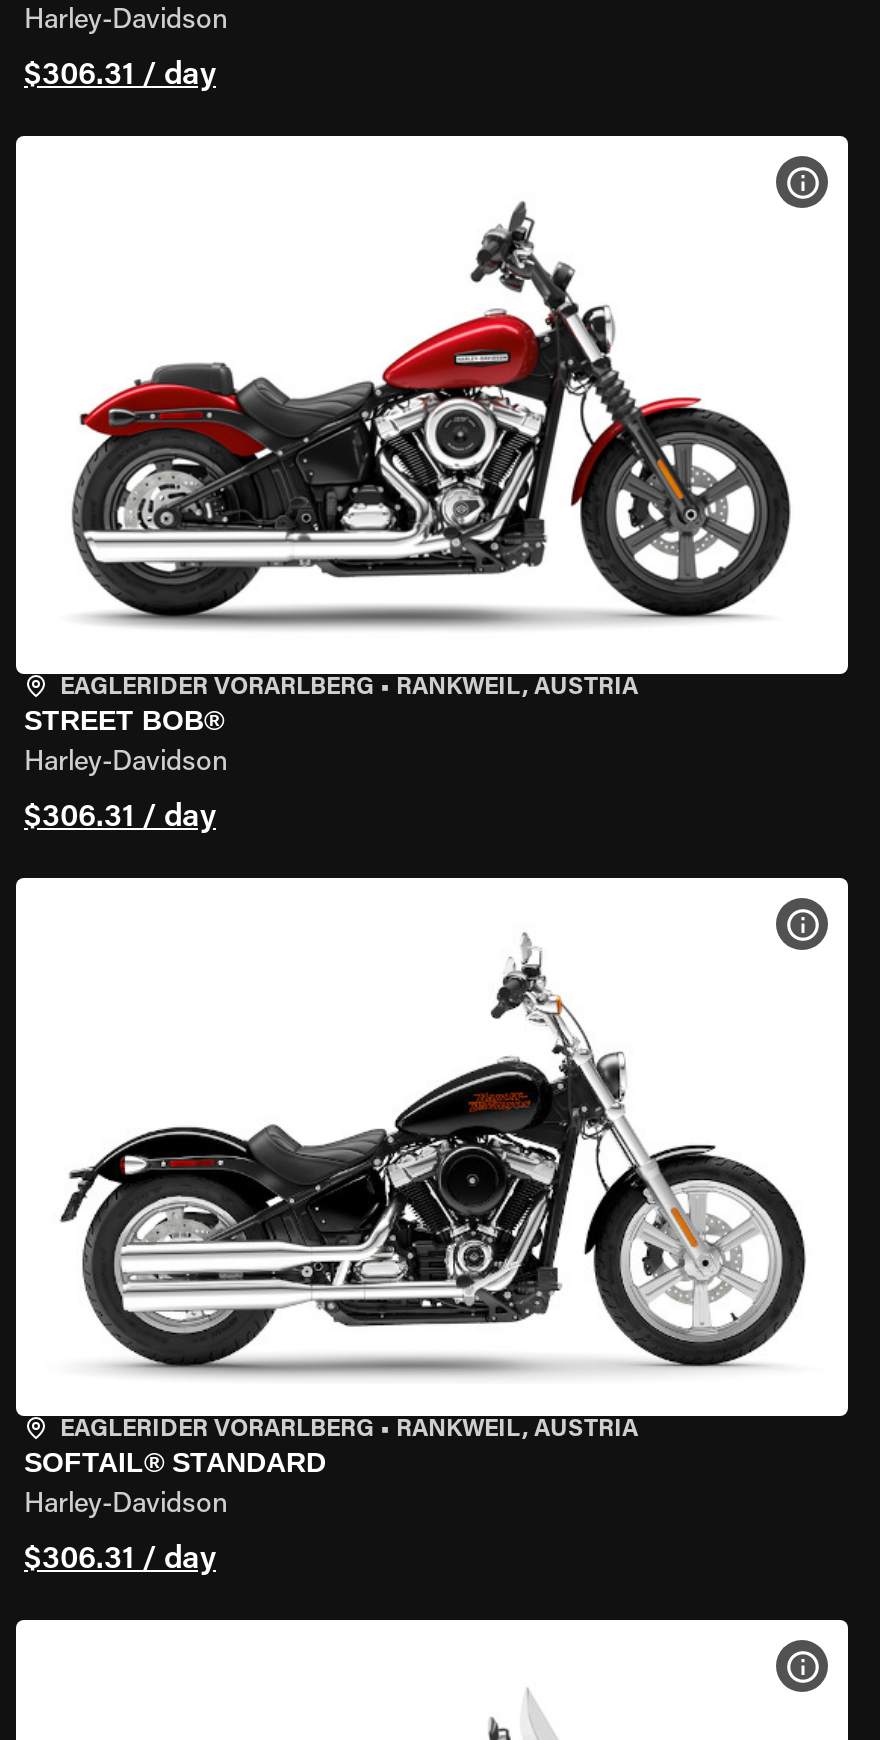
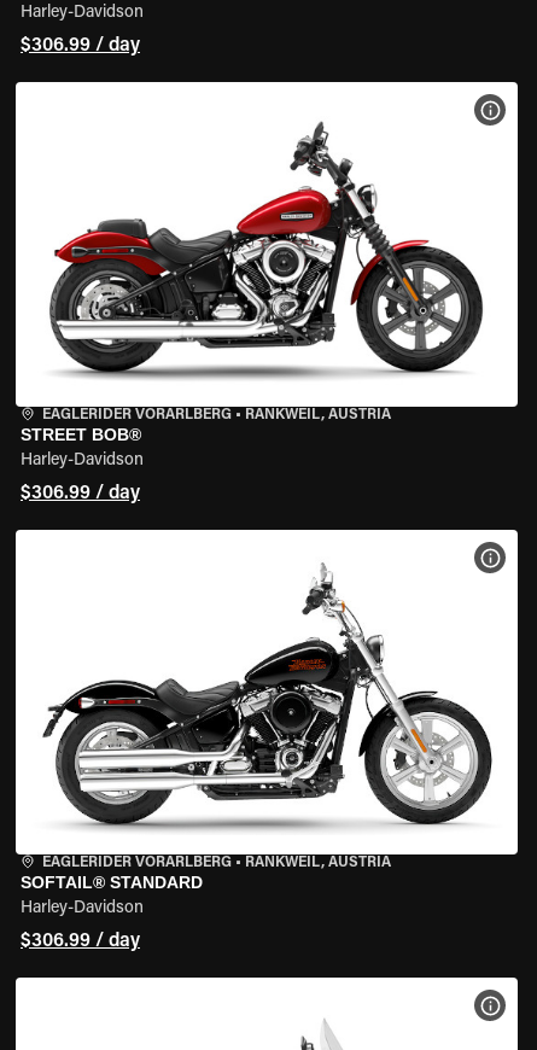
[24,60,216,92] $306.31 / day -> [21,36,140,56] $306.99 / day
[24,802,216,834] $306.31 / day -> [21,484,140,503] $306.99 / day
[24,1544,216,1576] $306.31 / day -> [21,932,140,951] $306.99 / day

